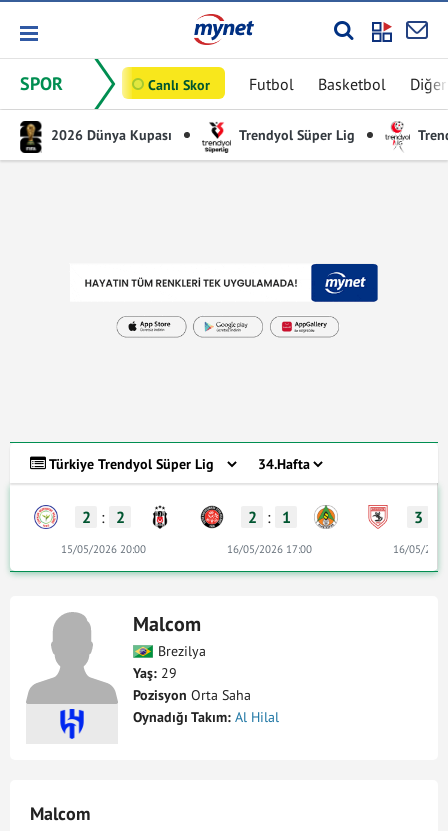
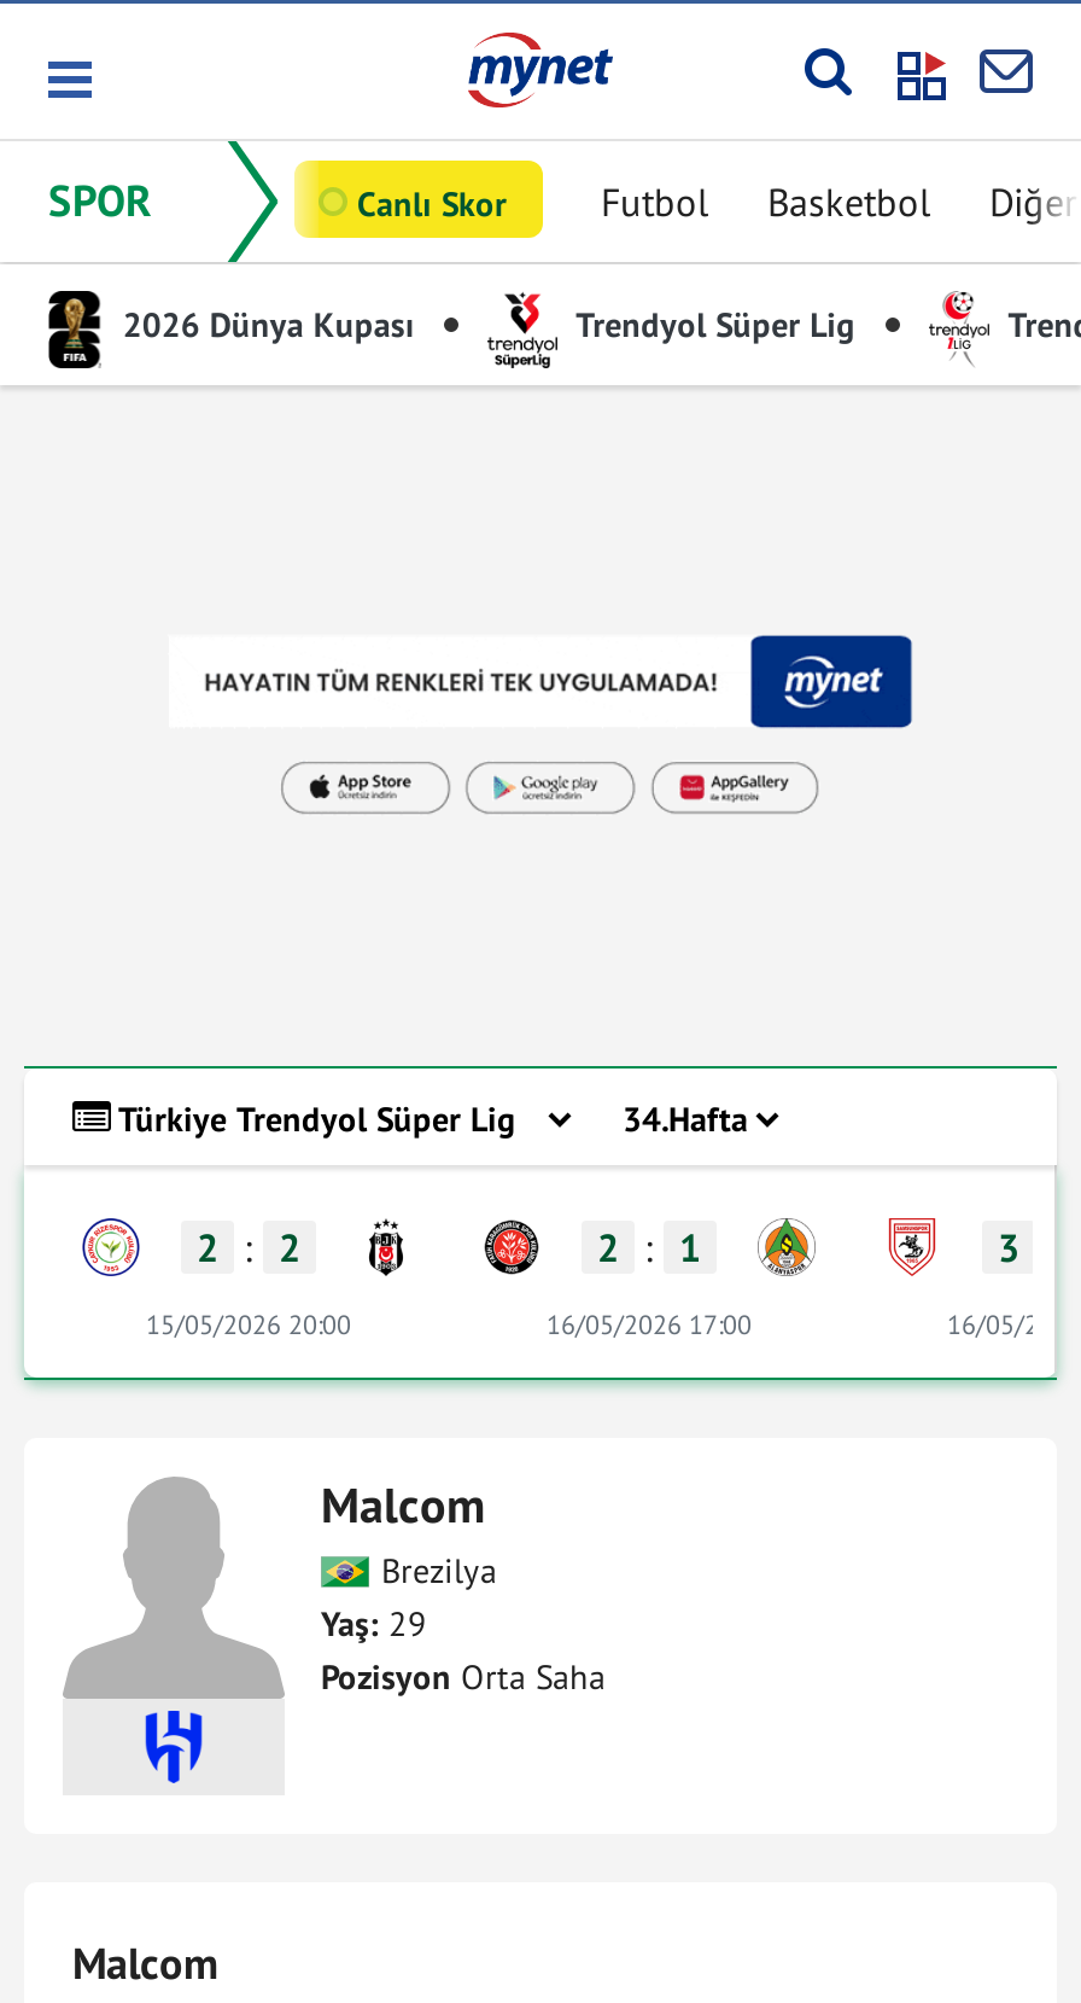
[133,708,279,726] Oynadığı Takım: Al Hilal -> none

